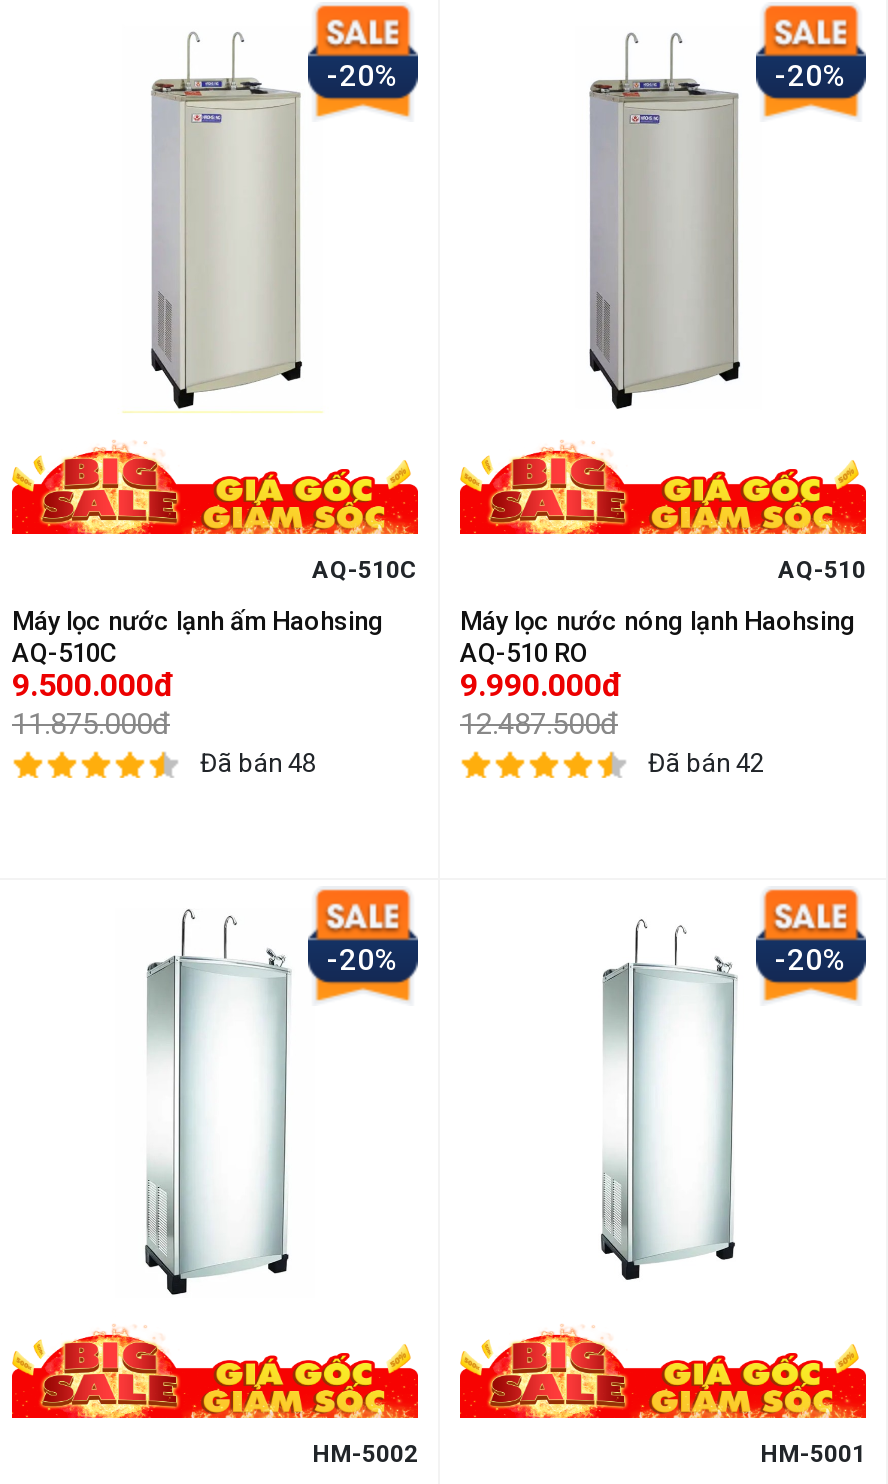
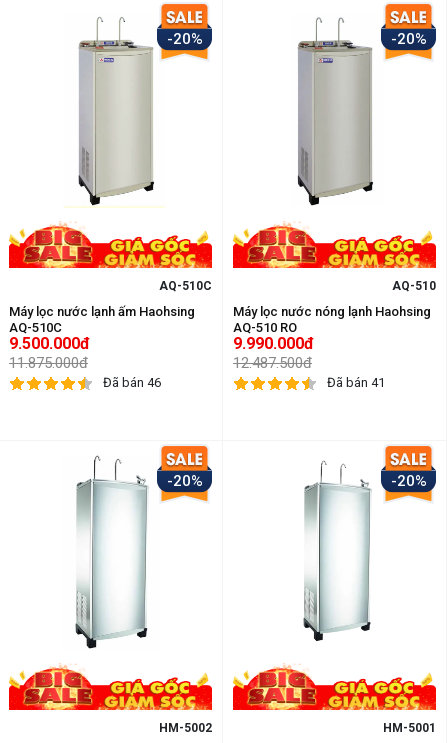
[200,748,316,778] Đã bán 48 -> [103,375,161,390] Đã bán 46
[648,748,764,778] Đã bán 42 -> [327,375,385,390] Đã bán 41

